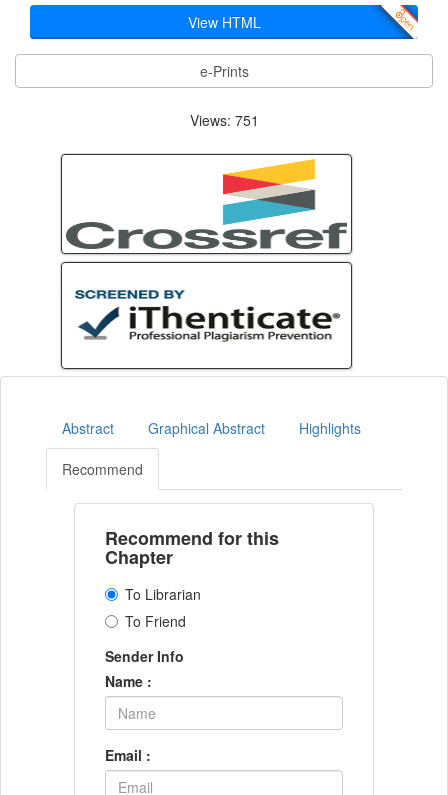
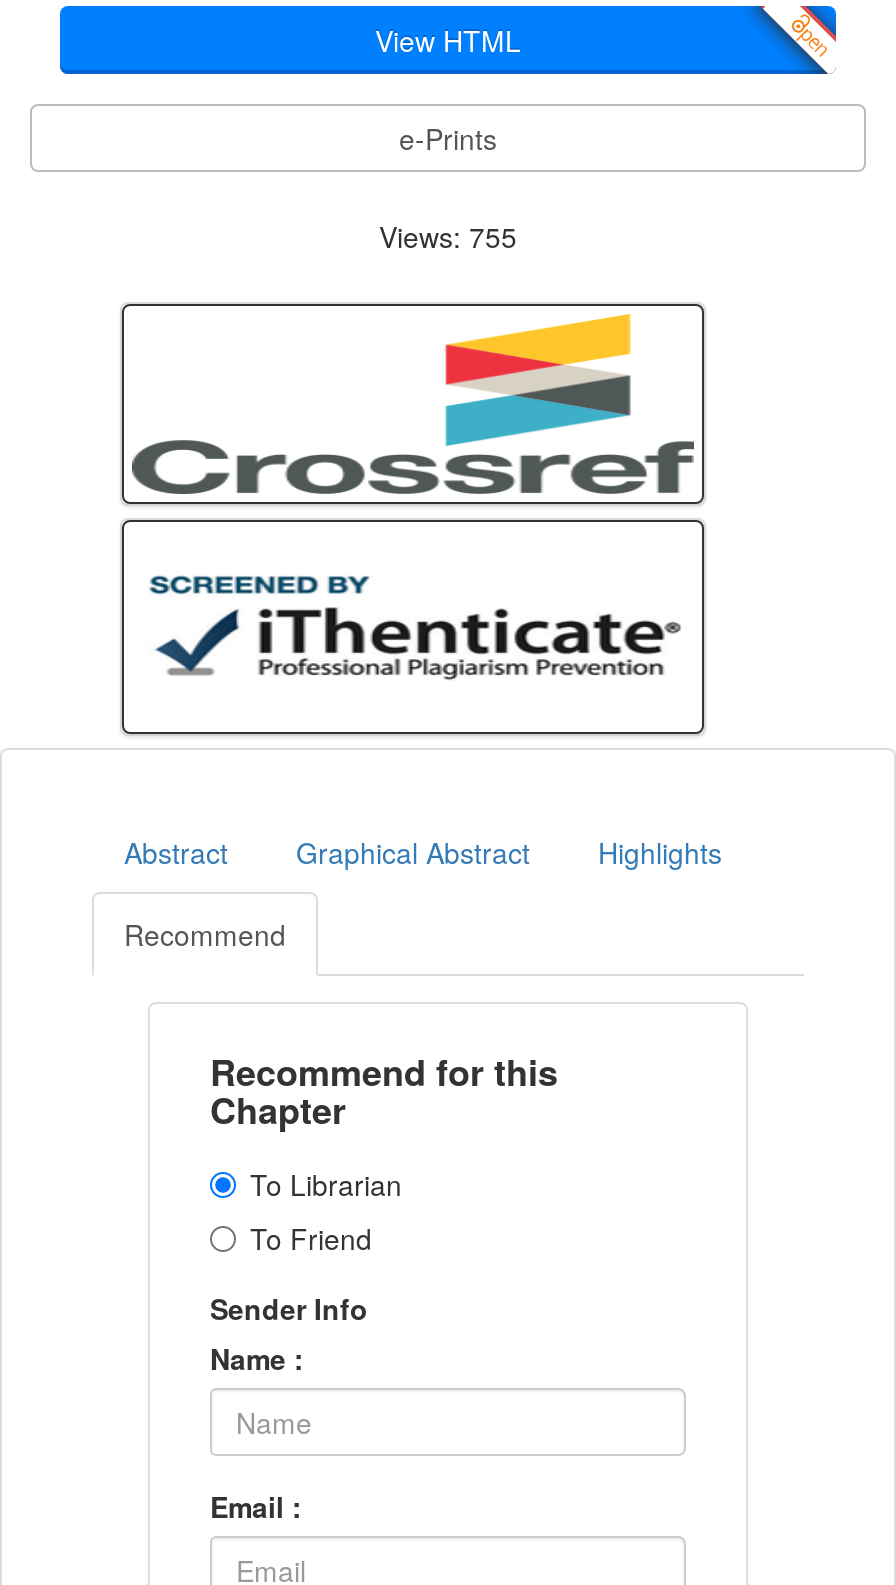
[189,110,258,130] Views: 751 -> [379,216,517,256] Views: 755

